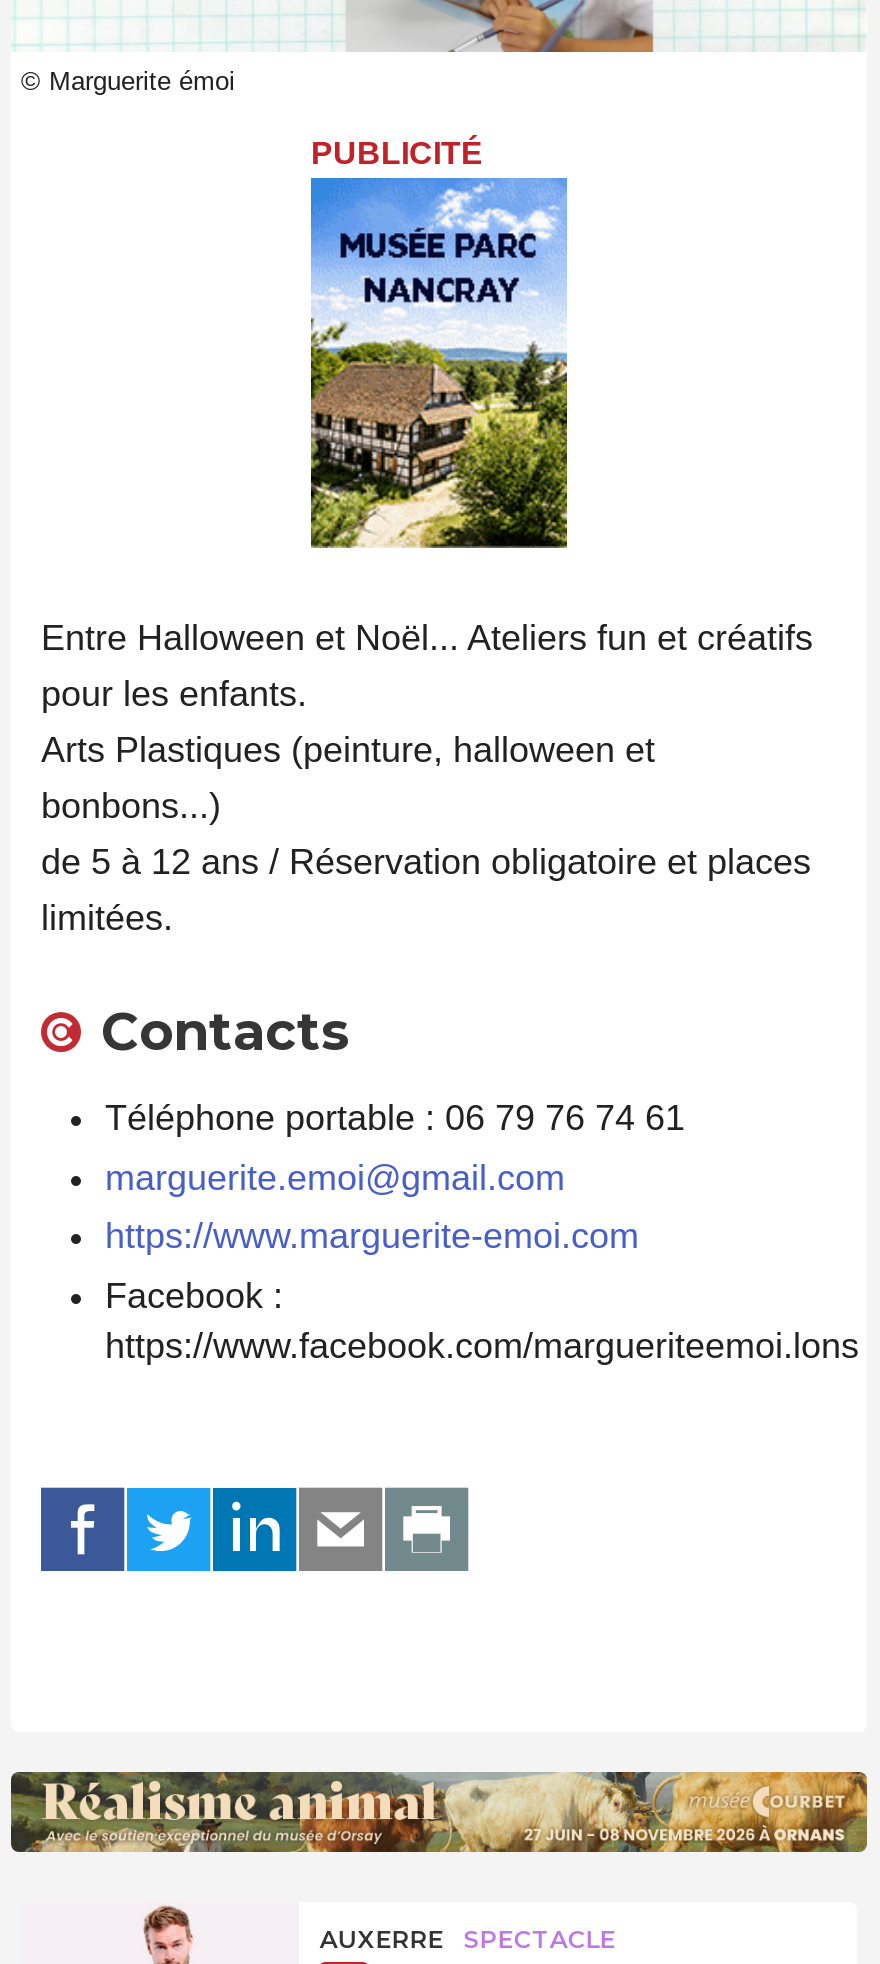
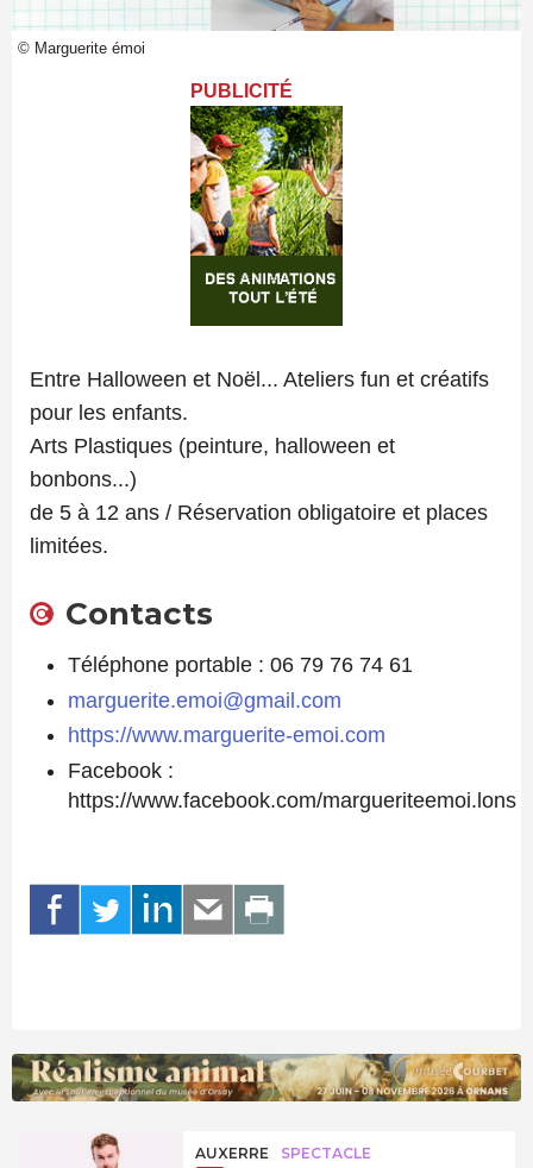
[309,176,569,550] [image] -> [189,105,344,327] [image]

